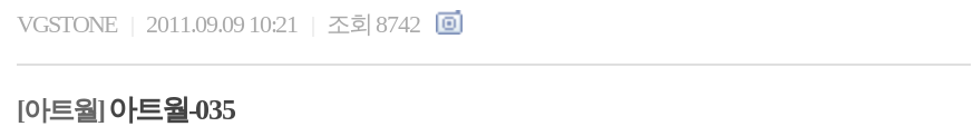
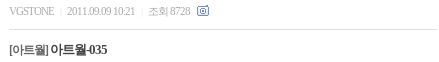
[17,10,425,37] VGSTONE 2011.09.09 10:21 조회 8742 -> [9,5,192,17] VGSTONE 2011.09.09 10:21 조회 8728

